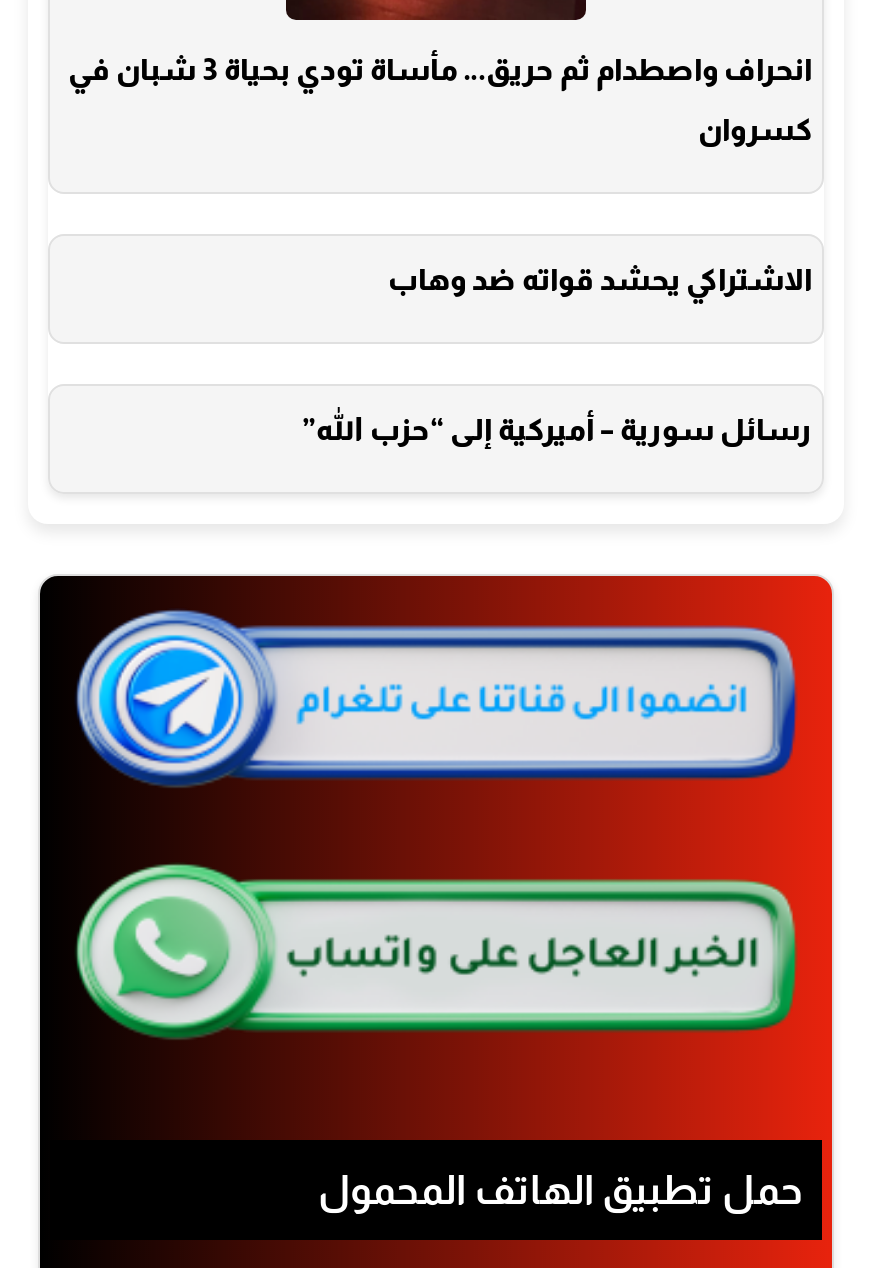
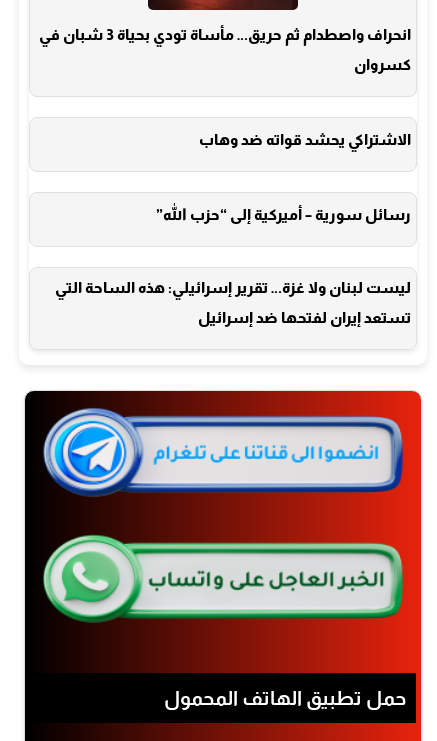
none -> [55,279,411,326] ليست لبنان ولا غزة… تقرير إسرائيلي: هذه الساحة التي | تستعد إيران لفتحها ضد إسرائيل

